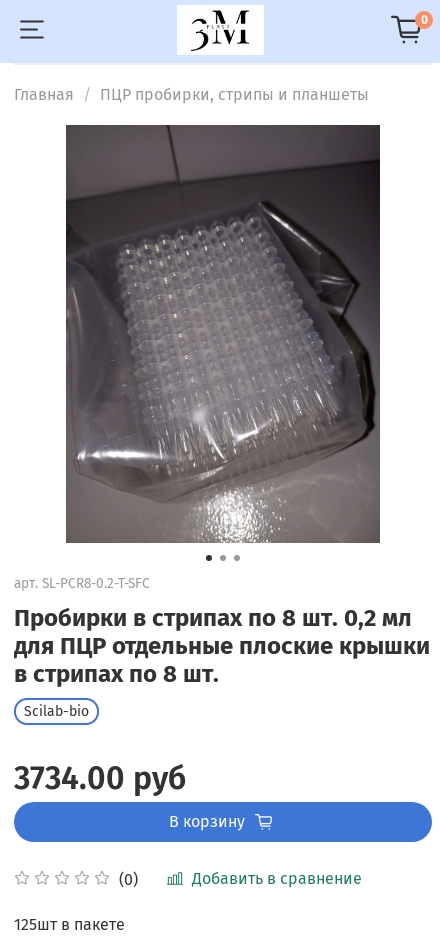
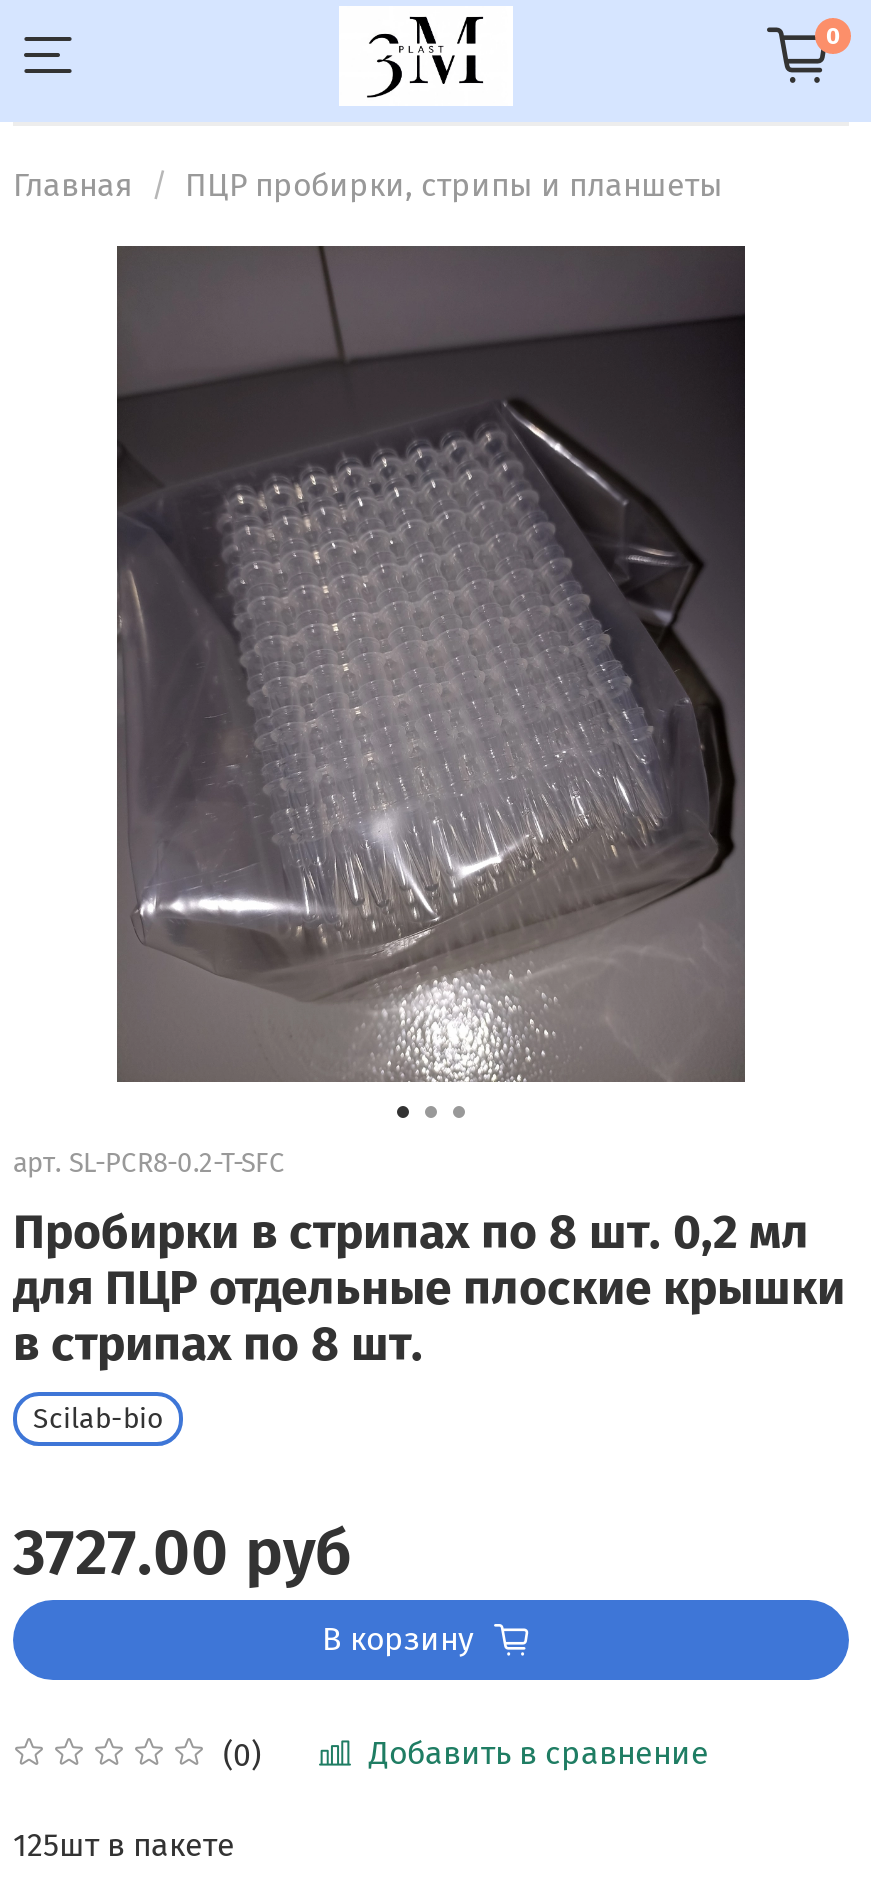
[14,759,186,797] 3734.00 руб -> [13,1515,351,1591] 3727.00 руб

